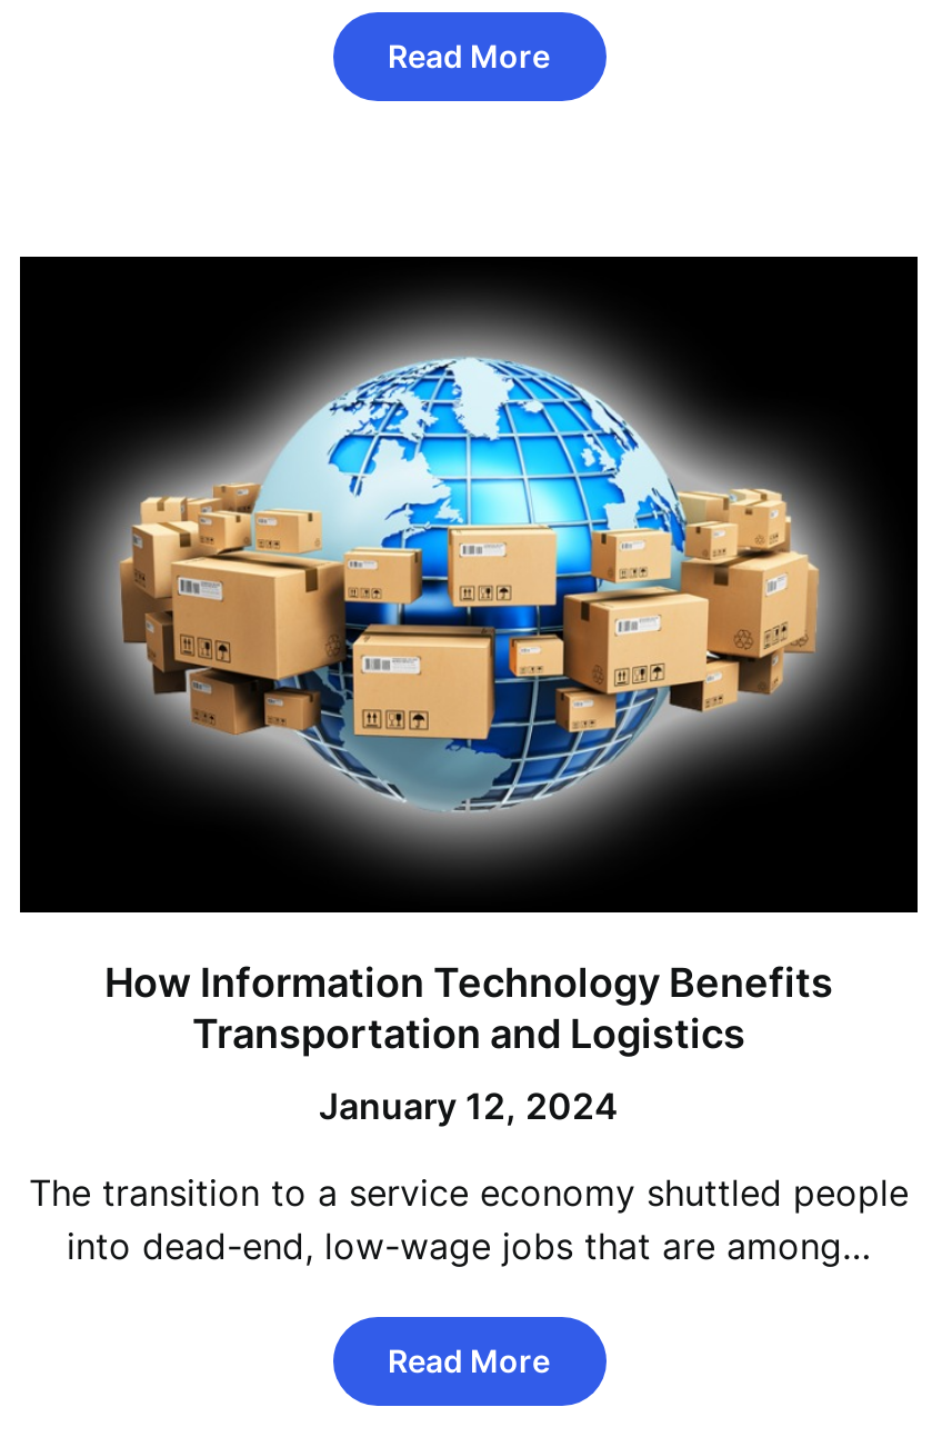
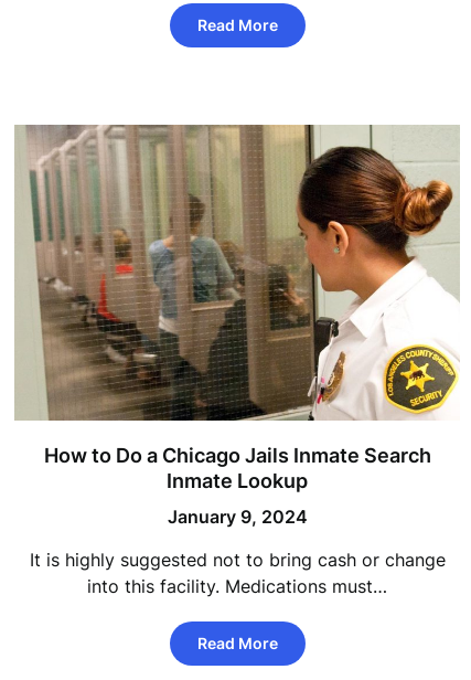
[18,255,920,1056] [image] | How Information Technology Benefits | Transportation and Logistics -> [14,124,460,493] [image] | How to Do a Chicago Jails Inmate Search | Inmate Lookup
[319,1082,619,1127] January 12, 2024 -> [167,506,307,528] January 9, 2024
[29,1169,909,1267] The transition to a service economy shuttled people | into dead-end, low-wage jobs that are among… -> [29,549,445,598] It is highly suggested not to bring cash or change | into this facility. Medications must…

